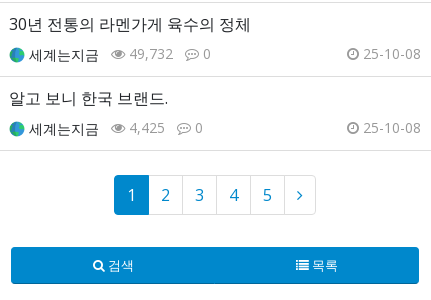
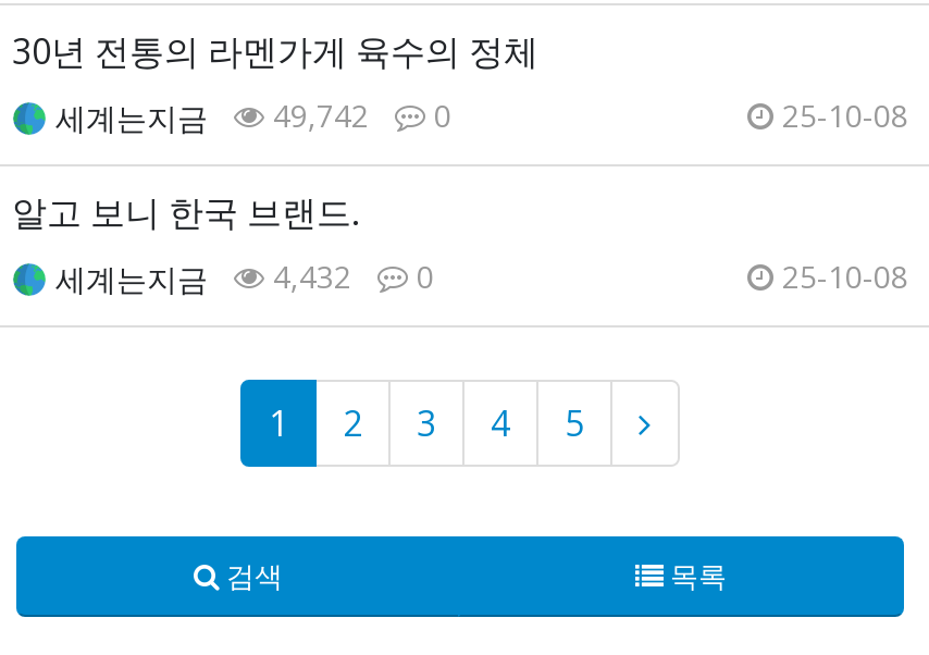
[29,44,211,64] 세계는지금 49,732 0 -> [55,94,451,138] 세계는지금 49,742 0
[29,118,203,138] 세계는지금 4,425 0 -> [55,255,434,299] 세계는지금 4,432 0

